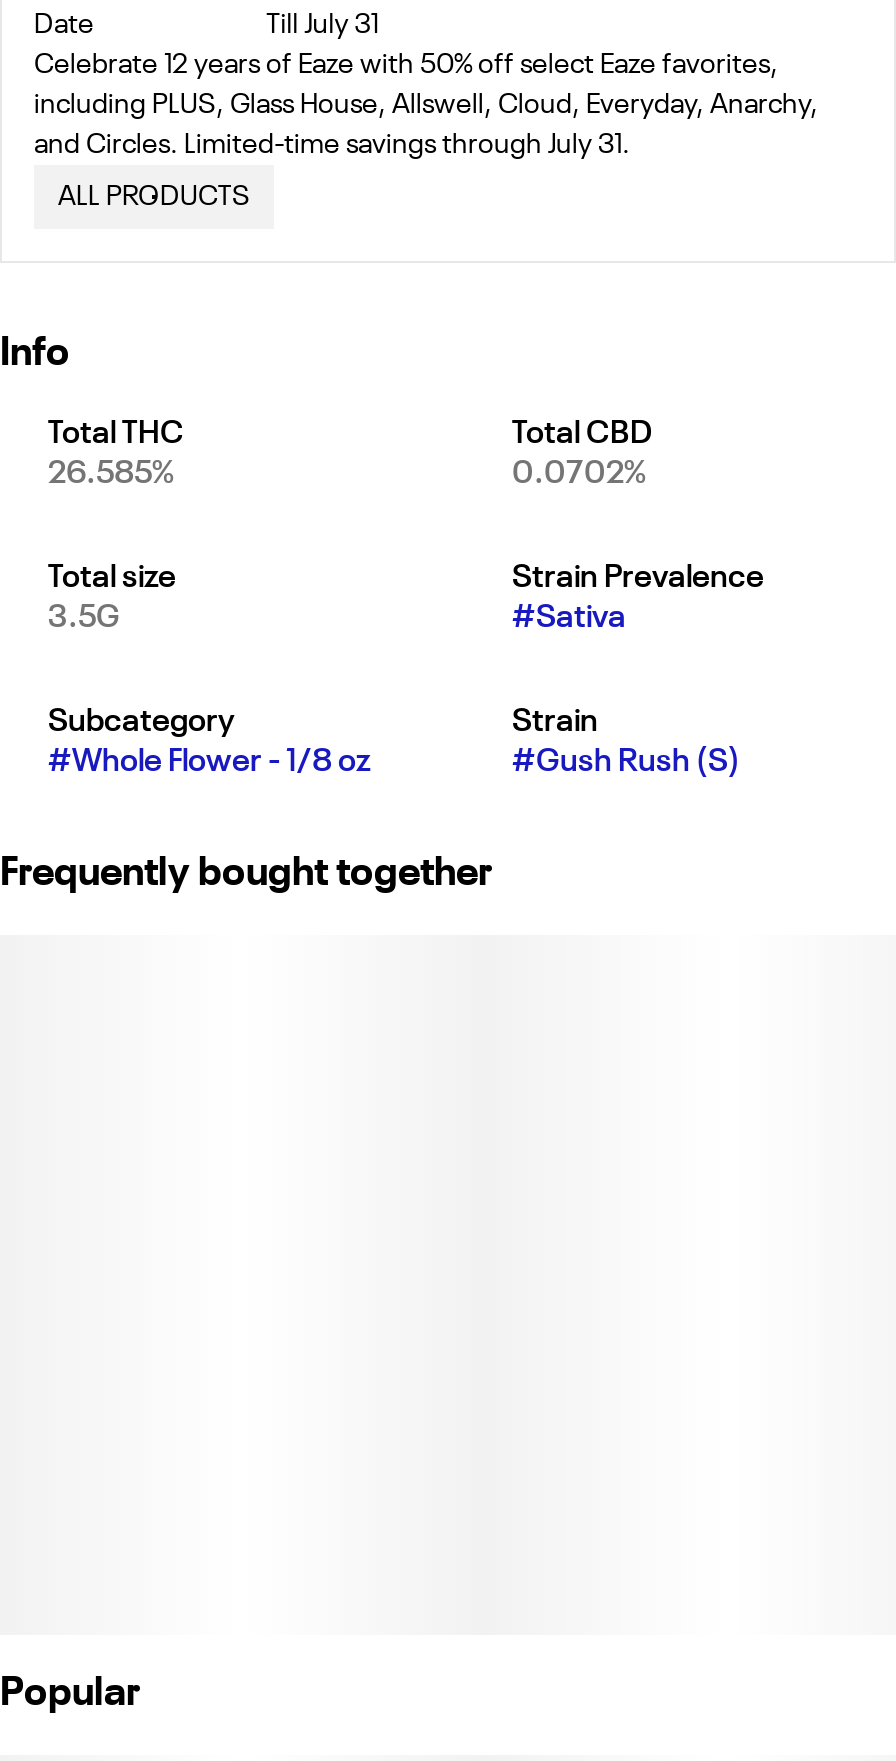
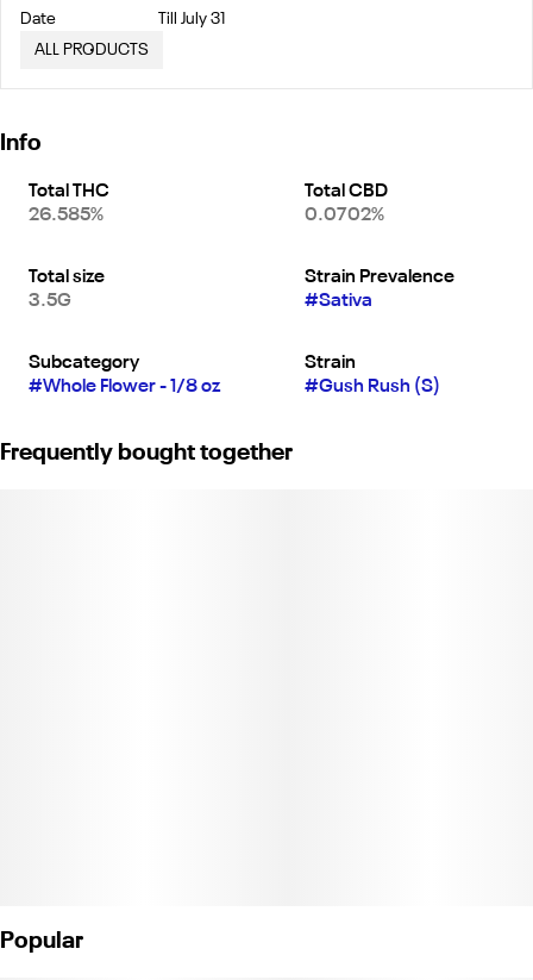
[34,51,818,159] Celebrate 12 years of Eaze with 50% off select Eaze favorites, | including PLUS, Glass House, Allswell, Cloud, Everyday, Anarchy, | and Circles. Limited-time savings through July 31. -> none

